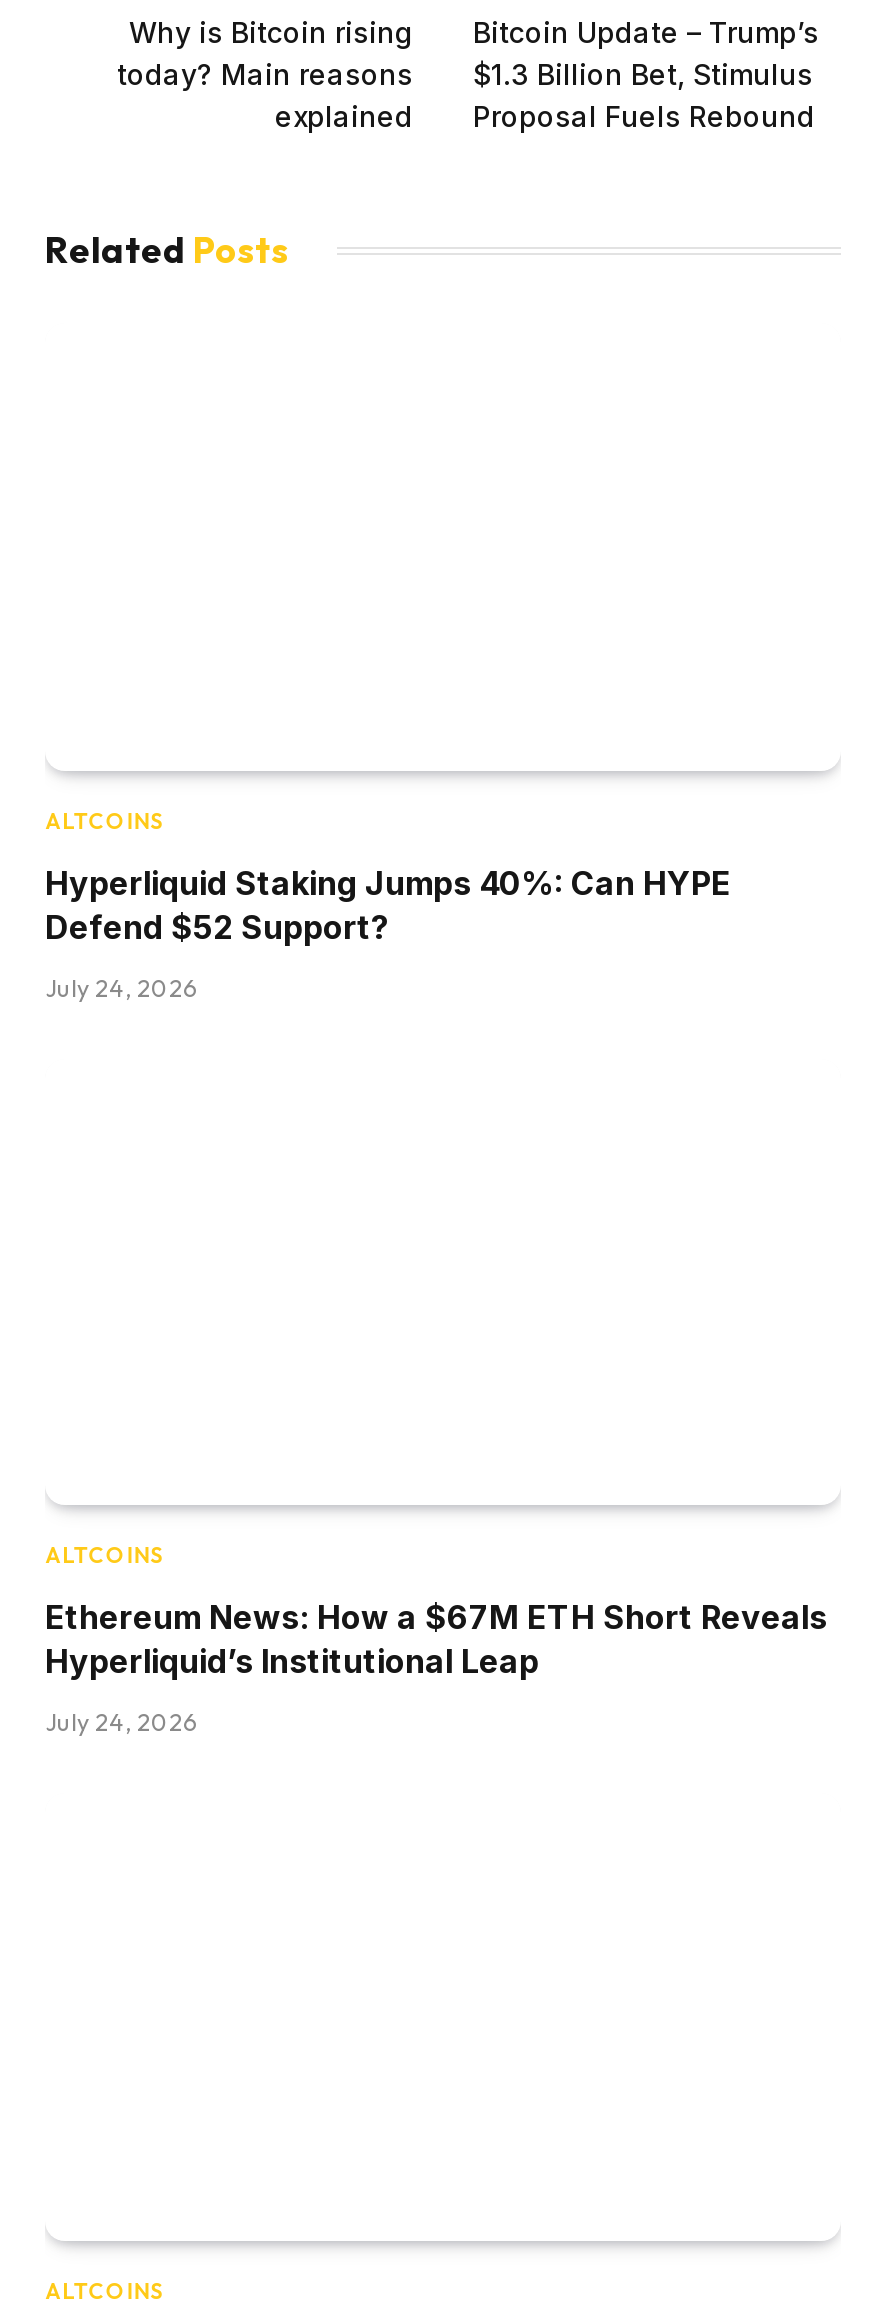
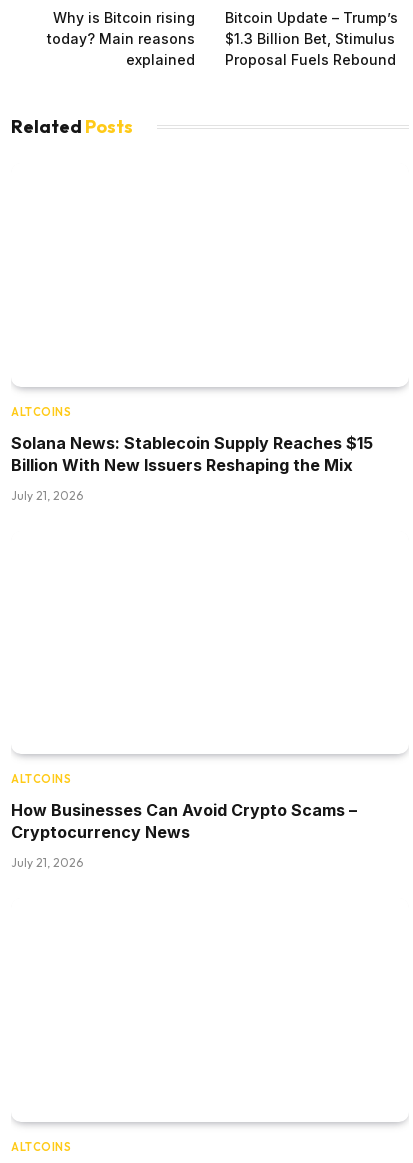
[45,862,731,946] Hyperliquid Staking Jumps 40%: Can HYPE | Defend $52 Support? -> [11,432,373,474] Solana News: Stablecoin Supply Reaches $15 | Billion With New Issuers Reshaping the Mix
[45,972,197,1002] July 24, 2026 -> [11,487,83,502] July 21, 2026
[45,1598,827,1682] Ethereum News: How a $67M ETH Short Reveals | Hyperliquid’s Institutional Leap -> [11,800,357,842] How Businesses Can Avoid Crypto Scams – | Cryptocurrency News
[45,1708,197,1738] July 24, 2026 -> [11,855,83,870] July 21, 2026

